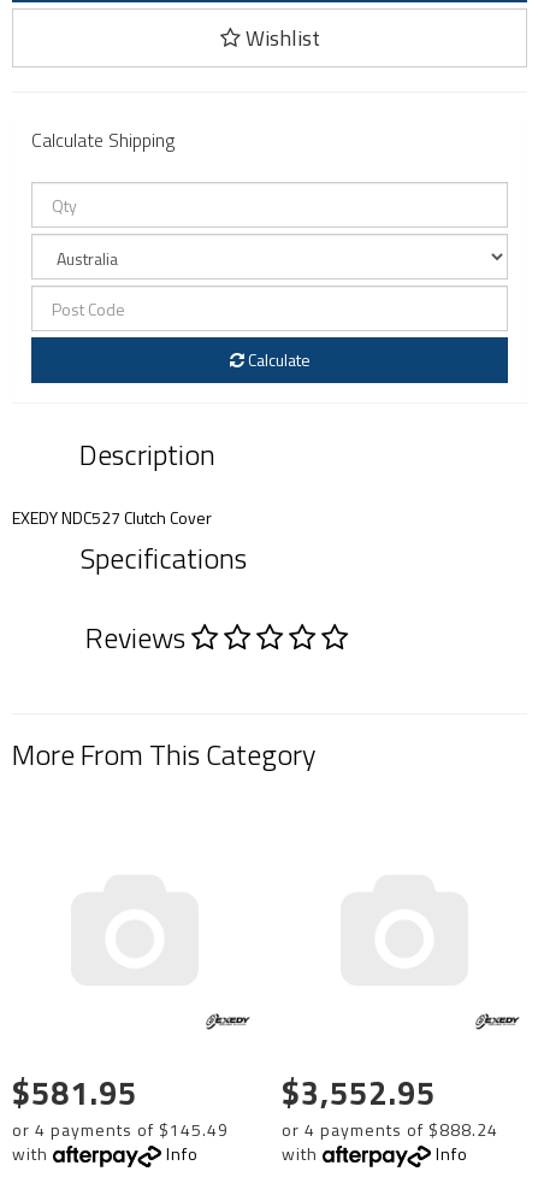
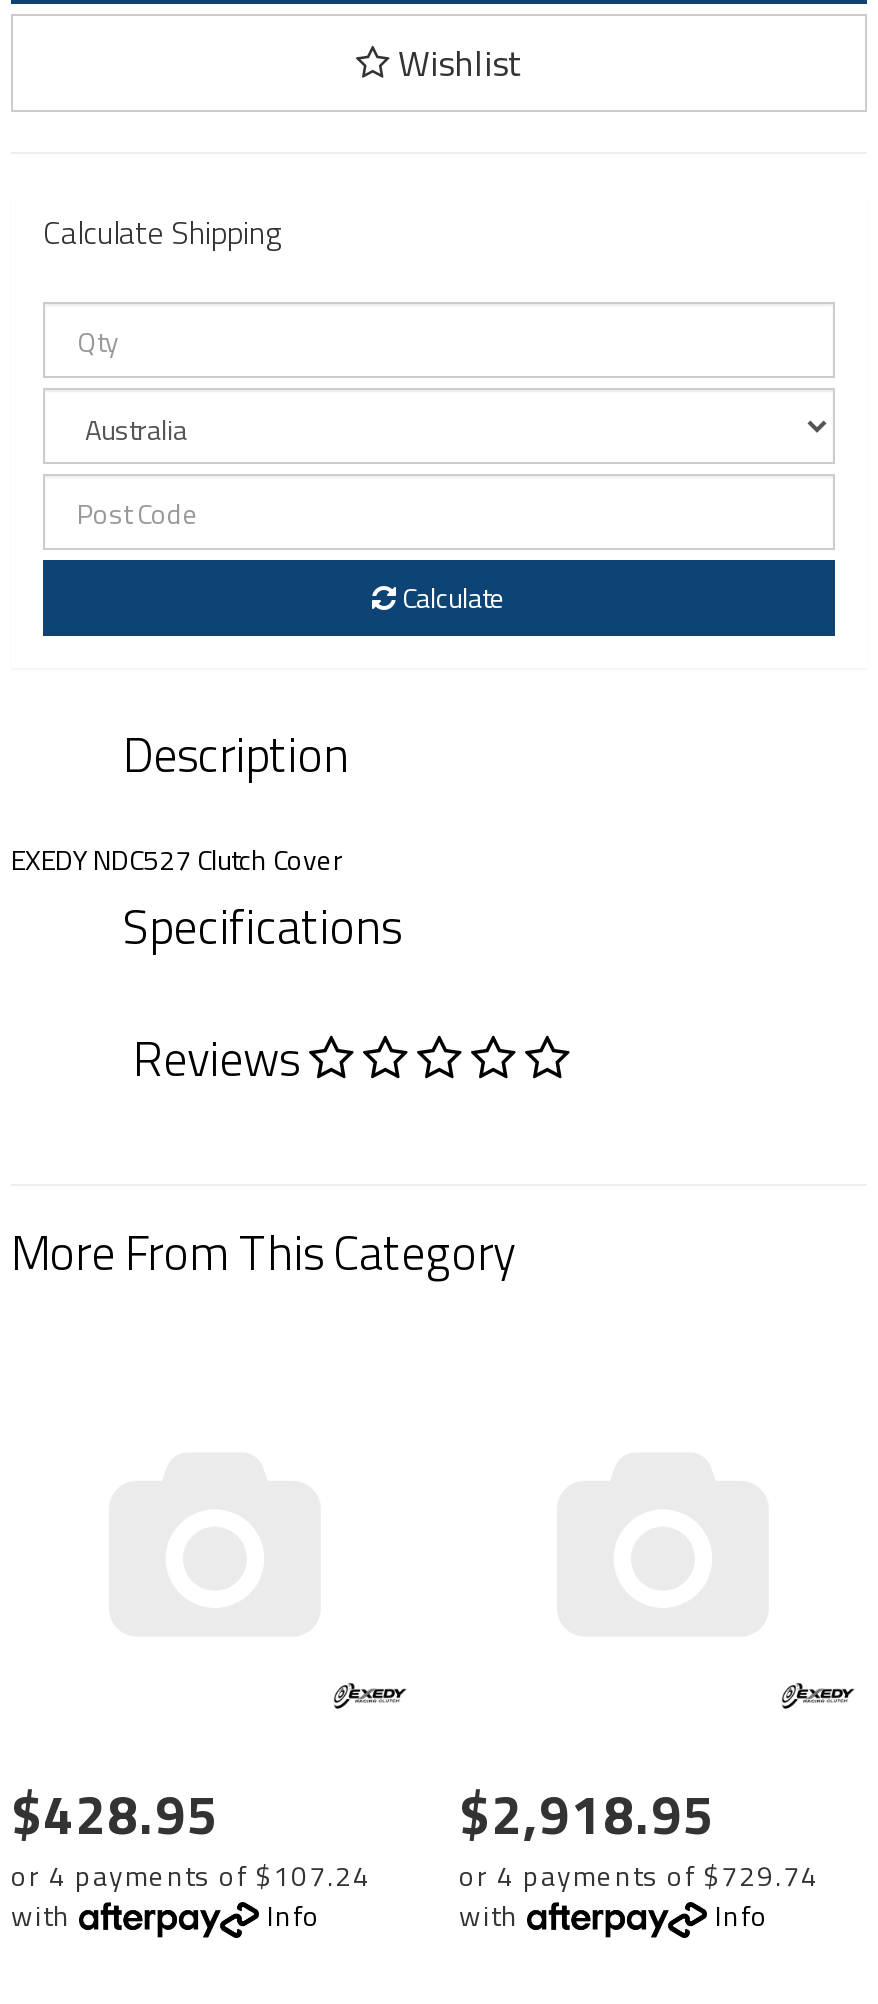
[12,1068,137,1117] $581.95 -> [11,1773,219,1855] $428.95
[282,1068,436,1117] $3,552.95 -> [459,1773,715,1855] $2,918.95
[12,1117,229,1142] or 4 payments of $145.49 -> [11,1855,371,1897] or 4 payments of $107.24
[282,1117,498,1142] or 4 payments of $888.24 -> [459,1855,819,1897] or 4 payments of $729.74

